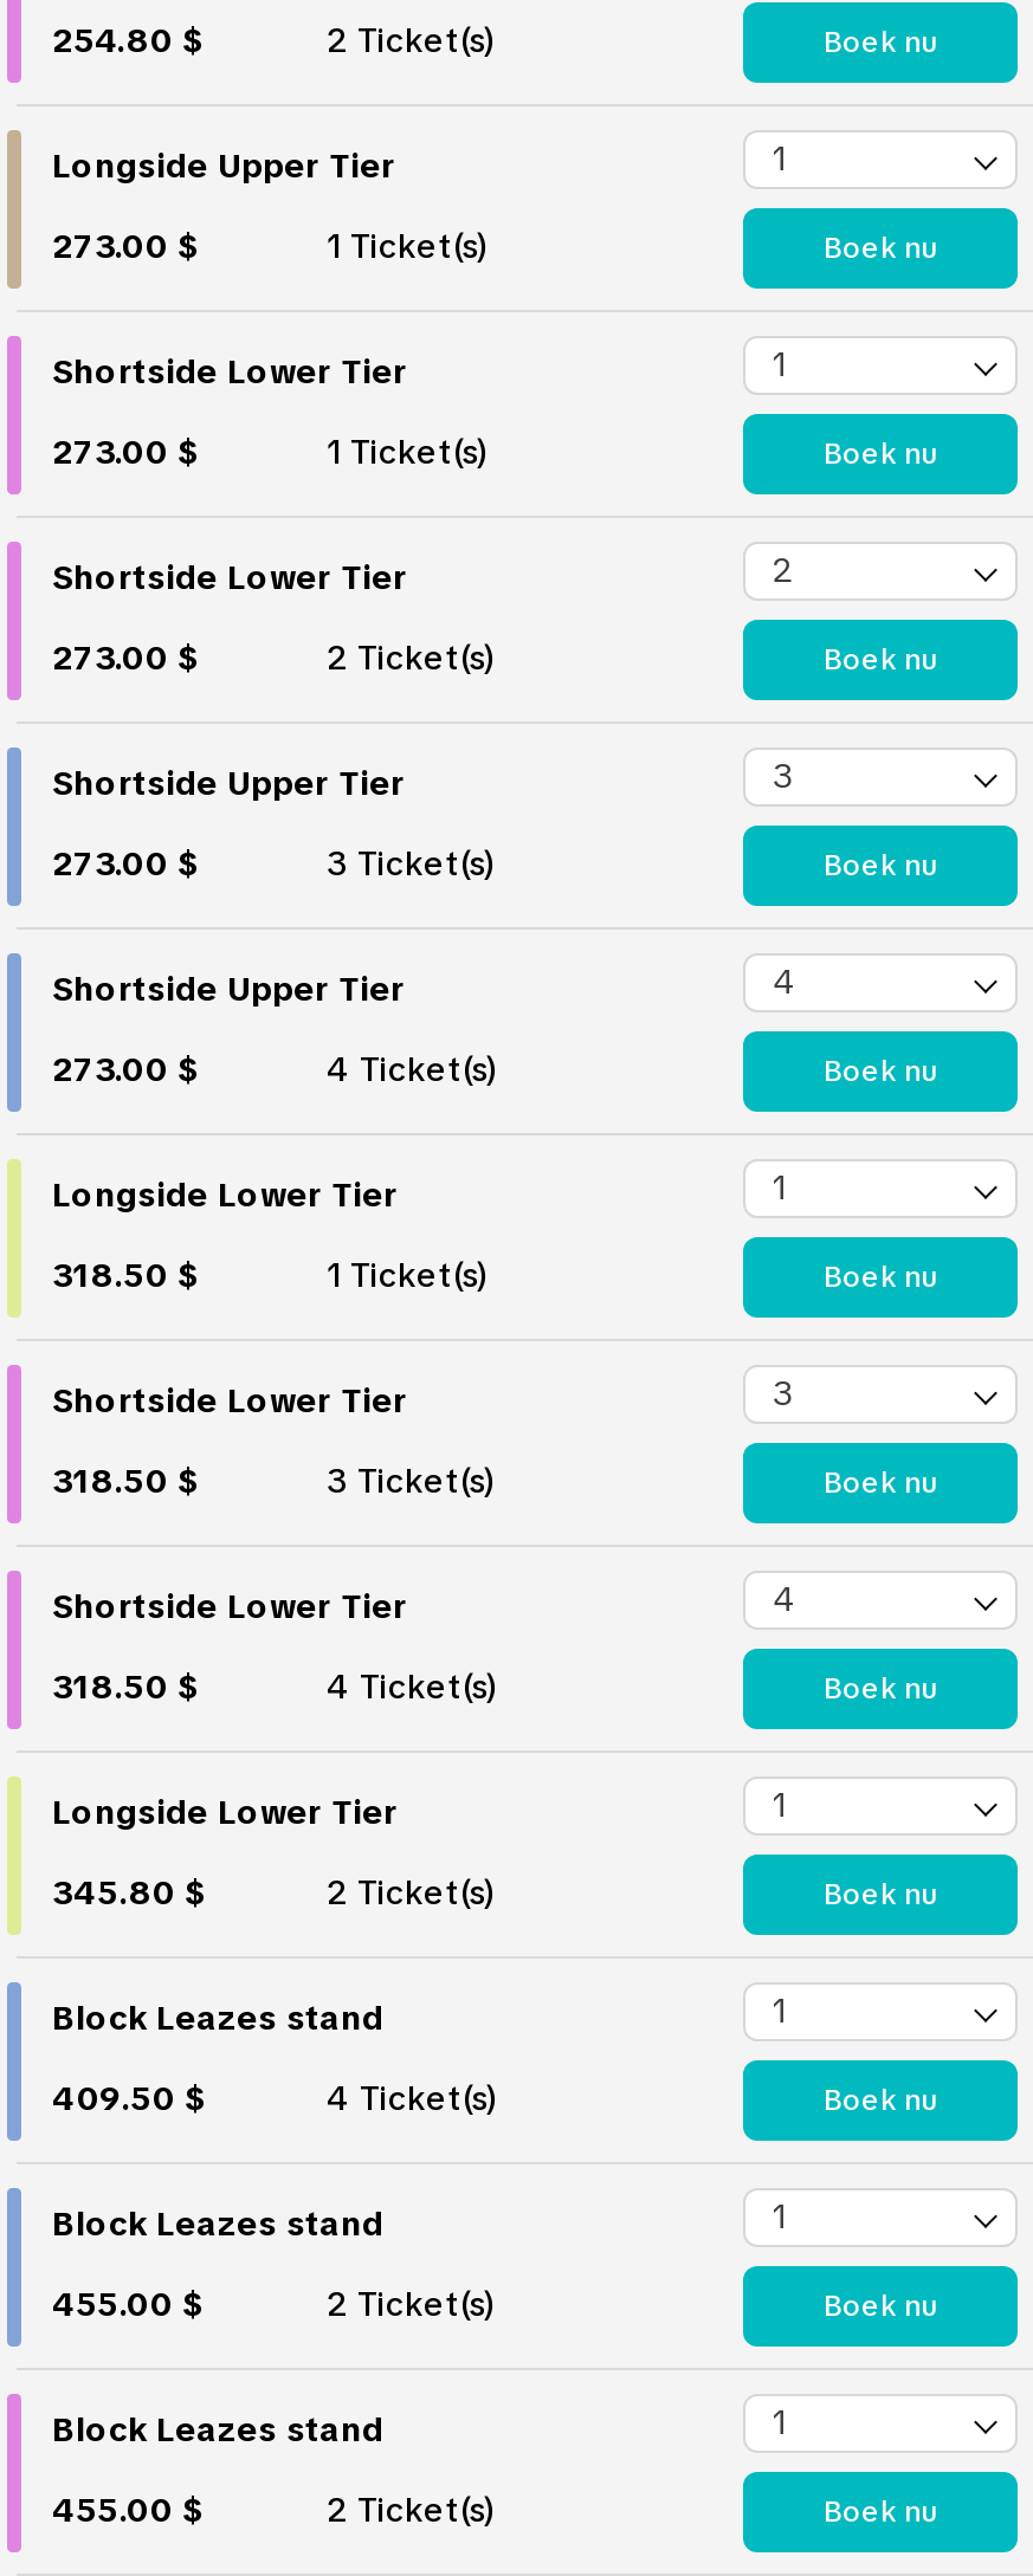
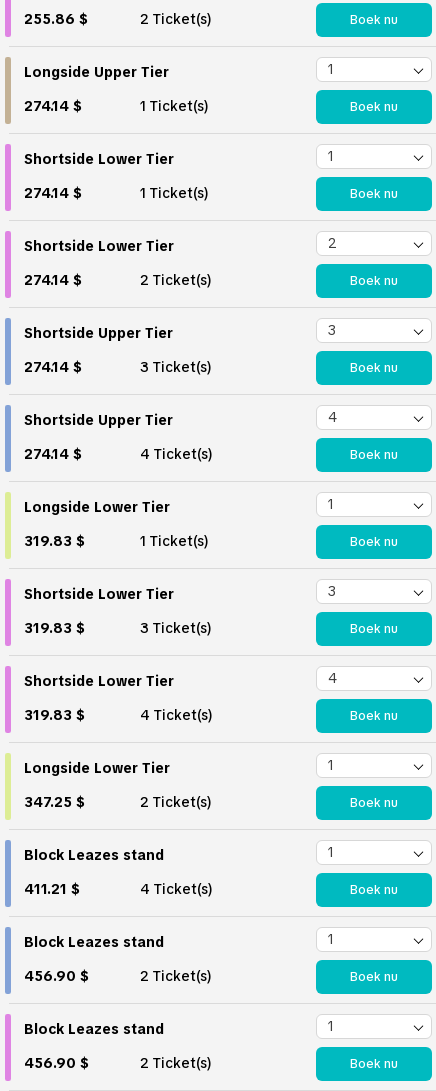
[52,18,204,60] 254.80 $ -> [24,9,88,27] 255.86 $
[52,224,199,266] 273.00 $ -> [24,96,82,114] 274.14 $
[52,429,199,472] 273.00 $ -> [24,183,82,201] 274.14 $
[52,635,199,678] 273.00 $ -> [24,270,82,288] 274.14 $
[52,841,199,884] 273.00 $ -> [24,357,82,375] 274.14 $
[52,1047,199,1089] 273.00 $ -> [24,444,82,462] 274.14 $
[52,1253,199,1295] 318.50 $ -> [24,531,85,549] 319.83 $
[52,1458,199,1501] 318.50 $ -> [24,618,85,636] 319.83 $
[52,1664,199,1707] 318.50 $ -> [24,705,85,723] 319.83 $
[52,1870,206,1912] 345.80 $ -> [24,792,85,810] 347.25 $
[52,2076,206,2118] 409.50 $ -> [24,879,80,897] 411.21 $
[52,2281,204,2324] 455.00 $ -> [24,966,89,984] 456.90 $
[52,2487,204,2530] 455.00 $ -> [24,1053,89,1071] 456.90 $

